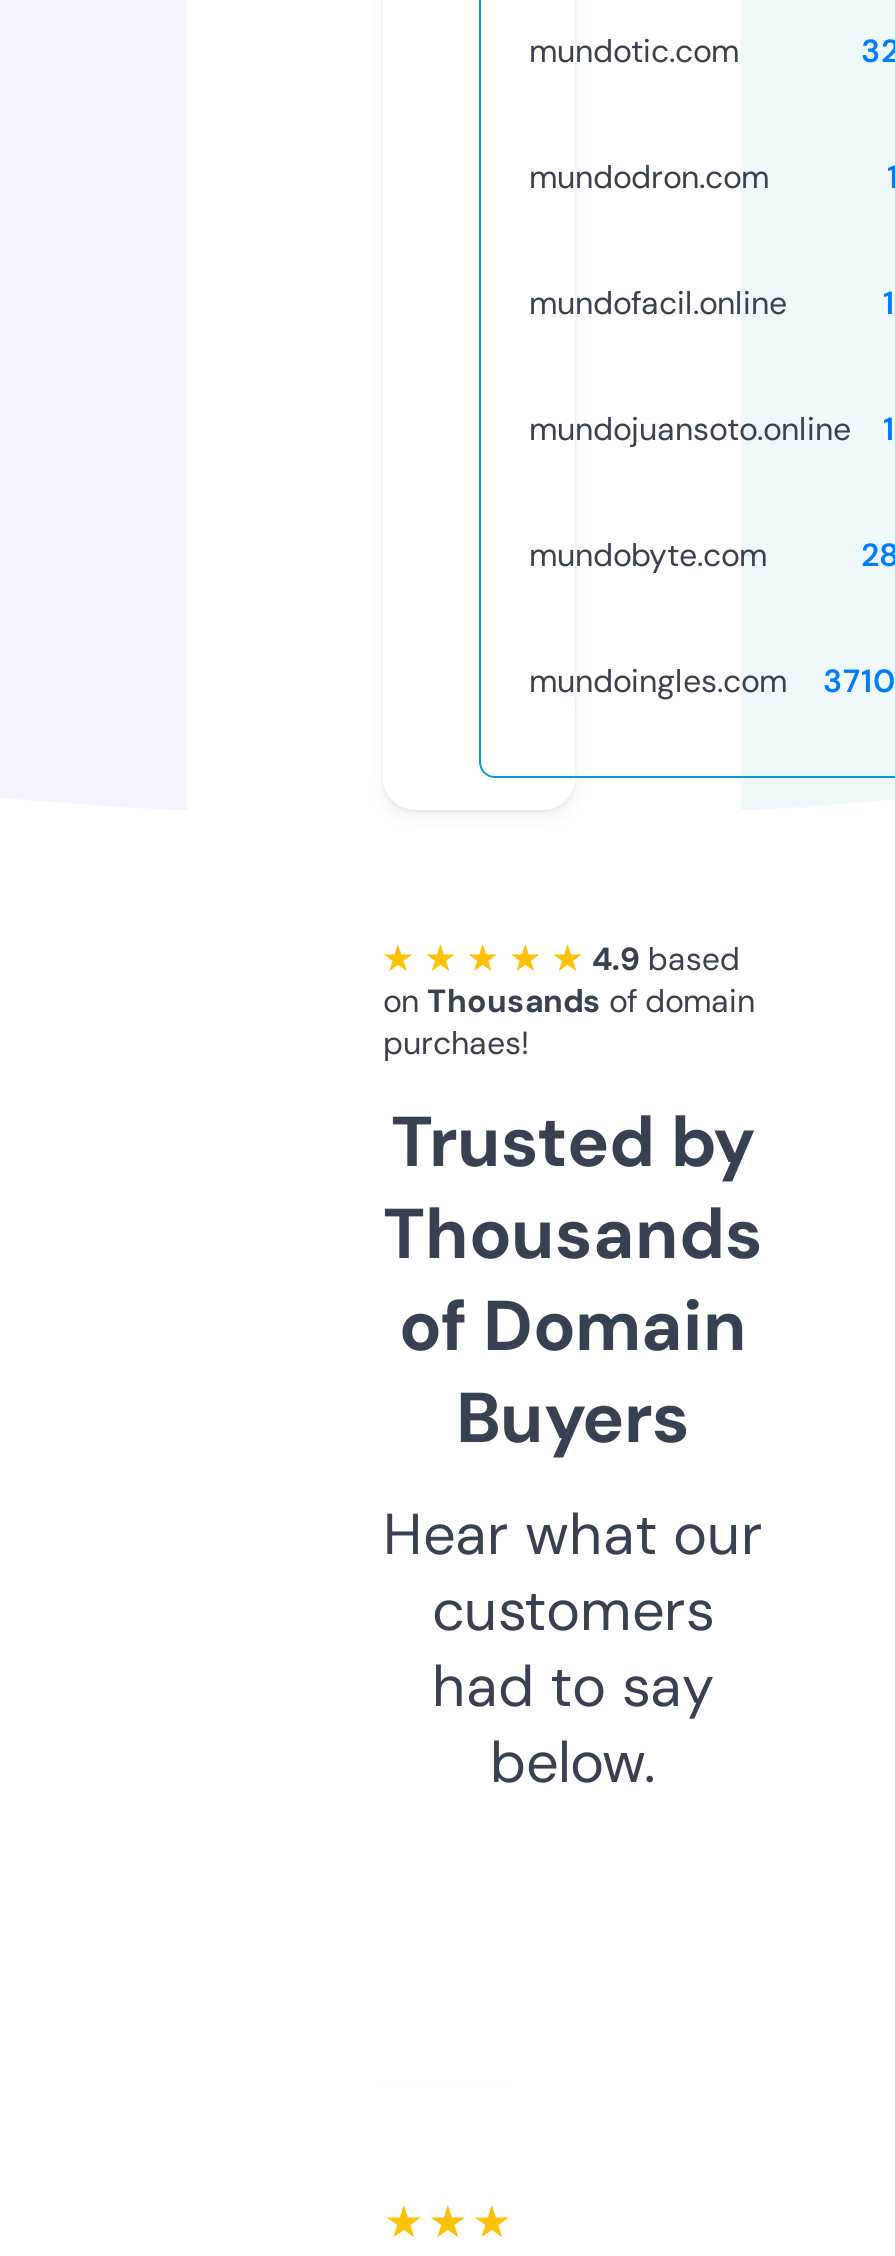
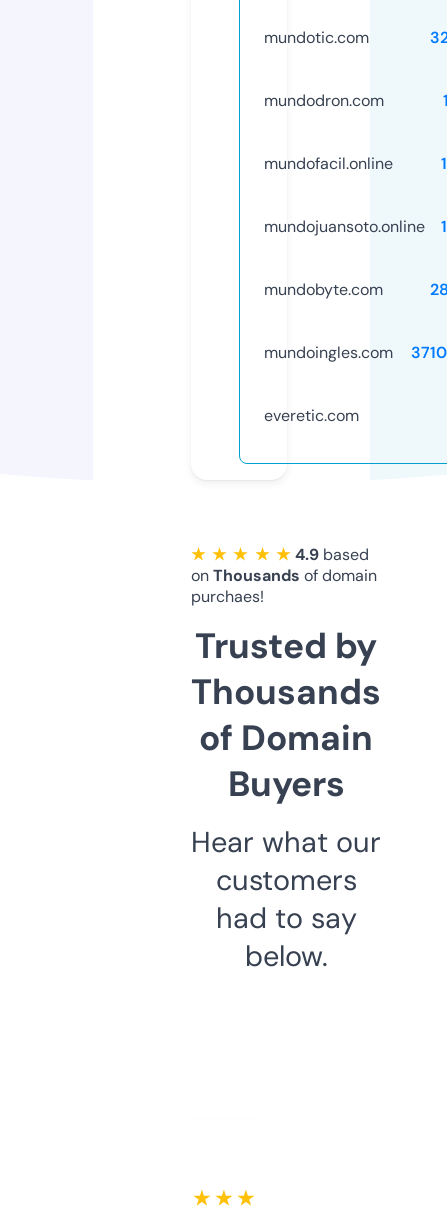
none -> [264,405,359,426] everetic.com

